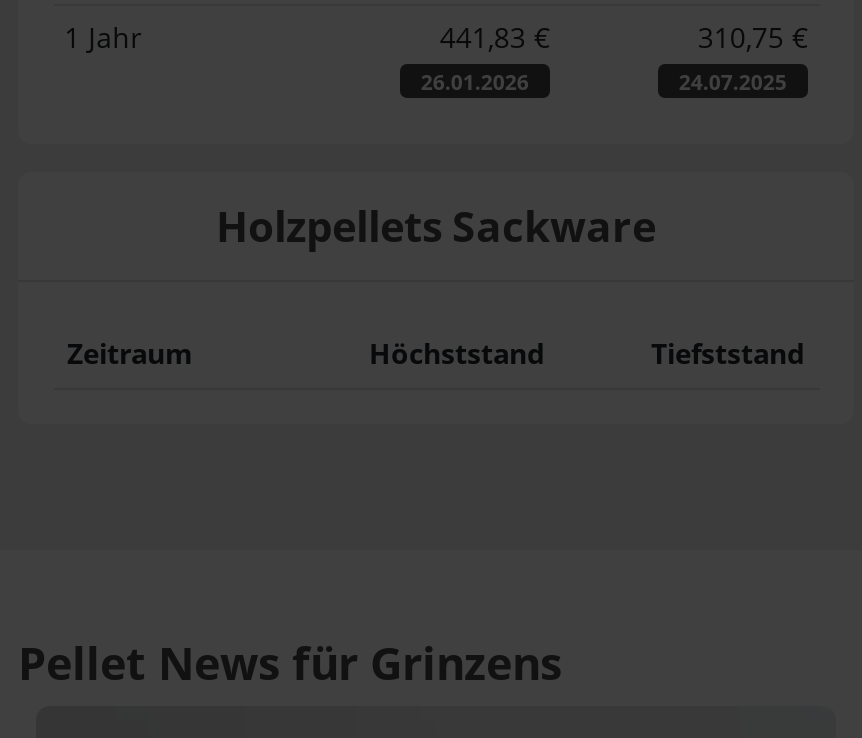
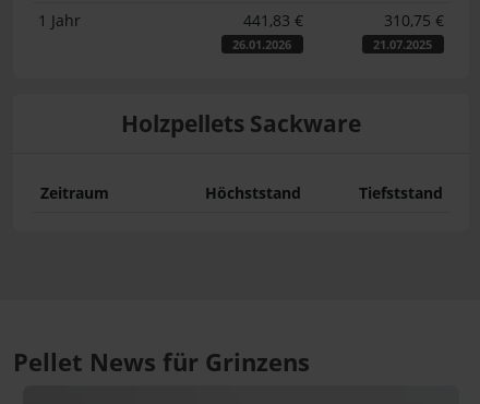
[679,67,787,95] 24.07.2025 -> [374,37,432,52] 21.07.2025

